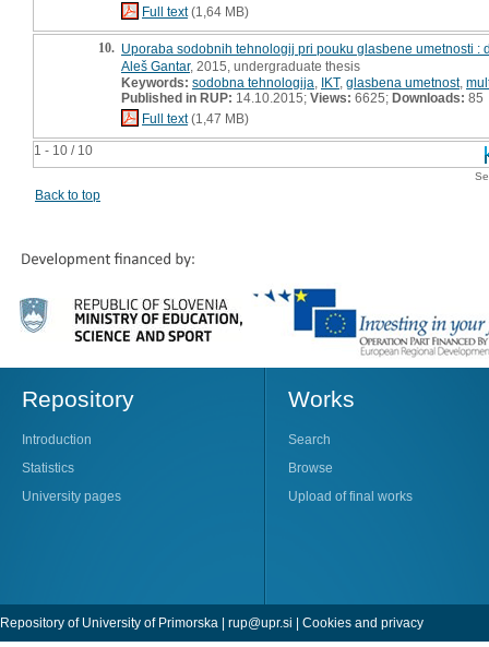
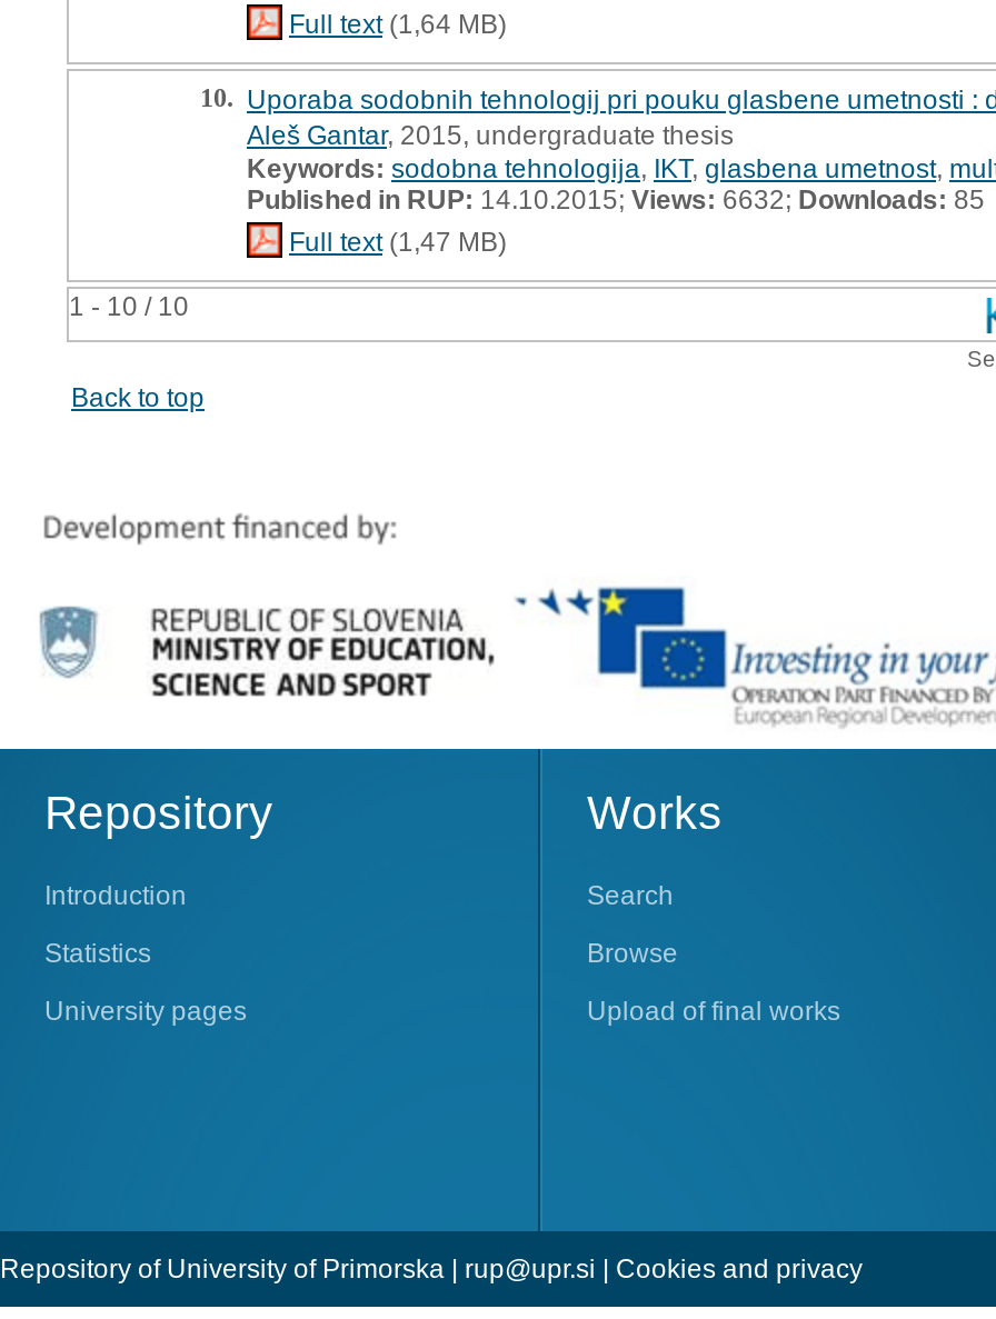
[121,90,484,105] Published in RUP:14.10.2015;Views:6625;Downloads:85 -> [247,183,985,214] Published in RUP:14.10.2015;Views:6632;Downloads:85

